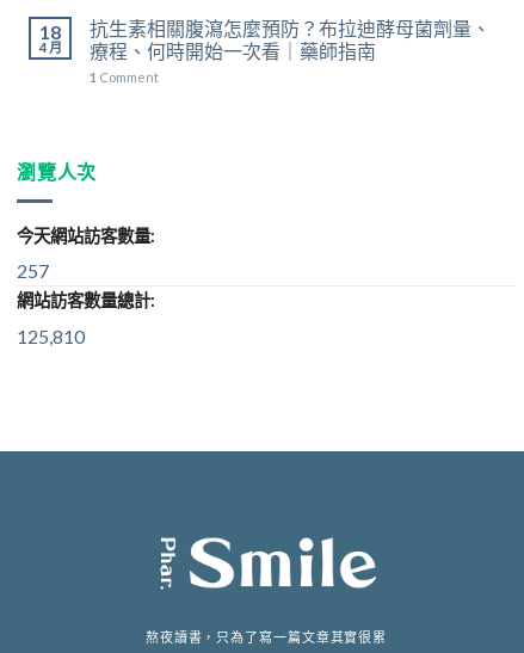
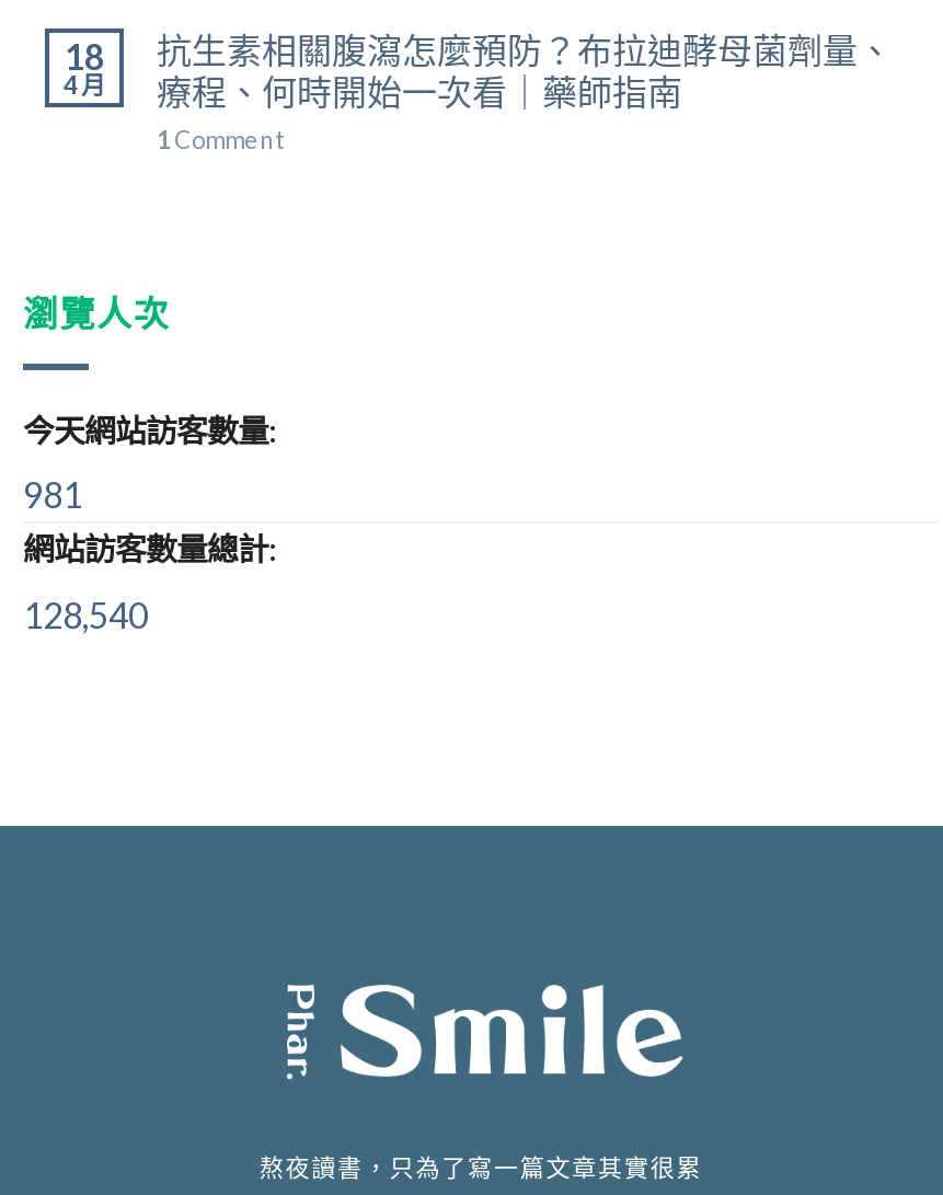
[17,260,49,282] 257 -> [23,474,82,516] 981
[17,325,85,348] 125,810 -> [23,594,148,636] 128,540

